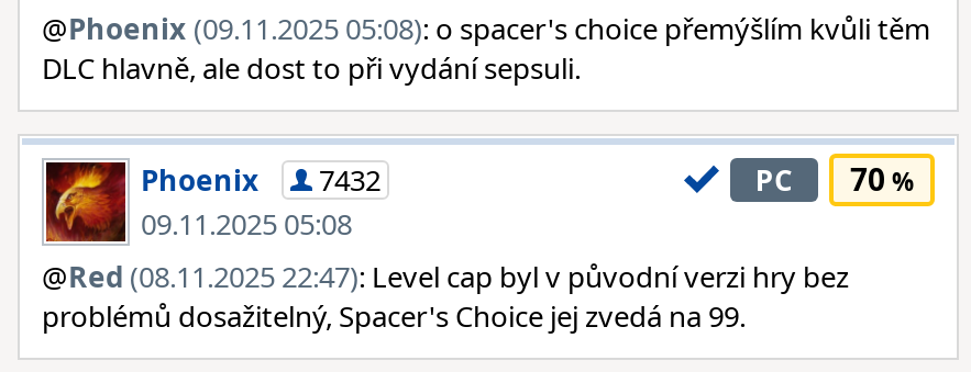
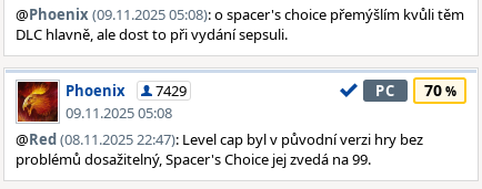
[141,160,380,200] Phoenix 7432 -> [66,81,187,101] Phoenix 7429

